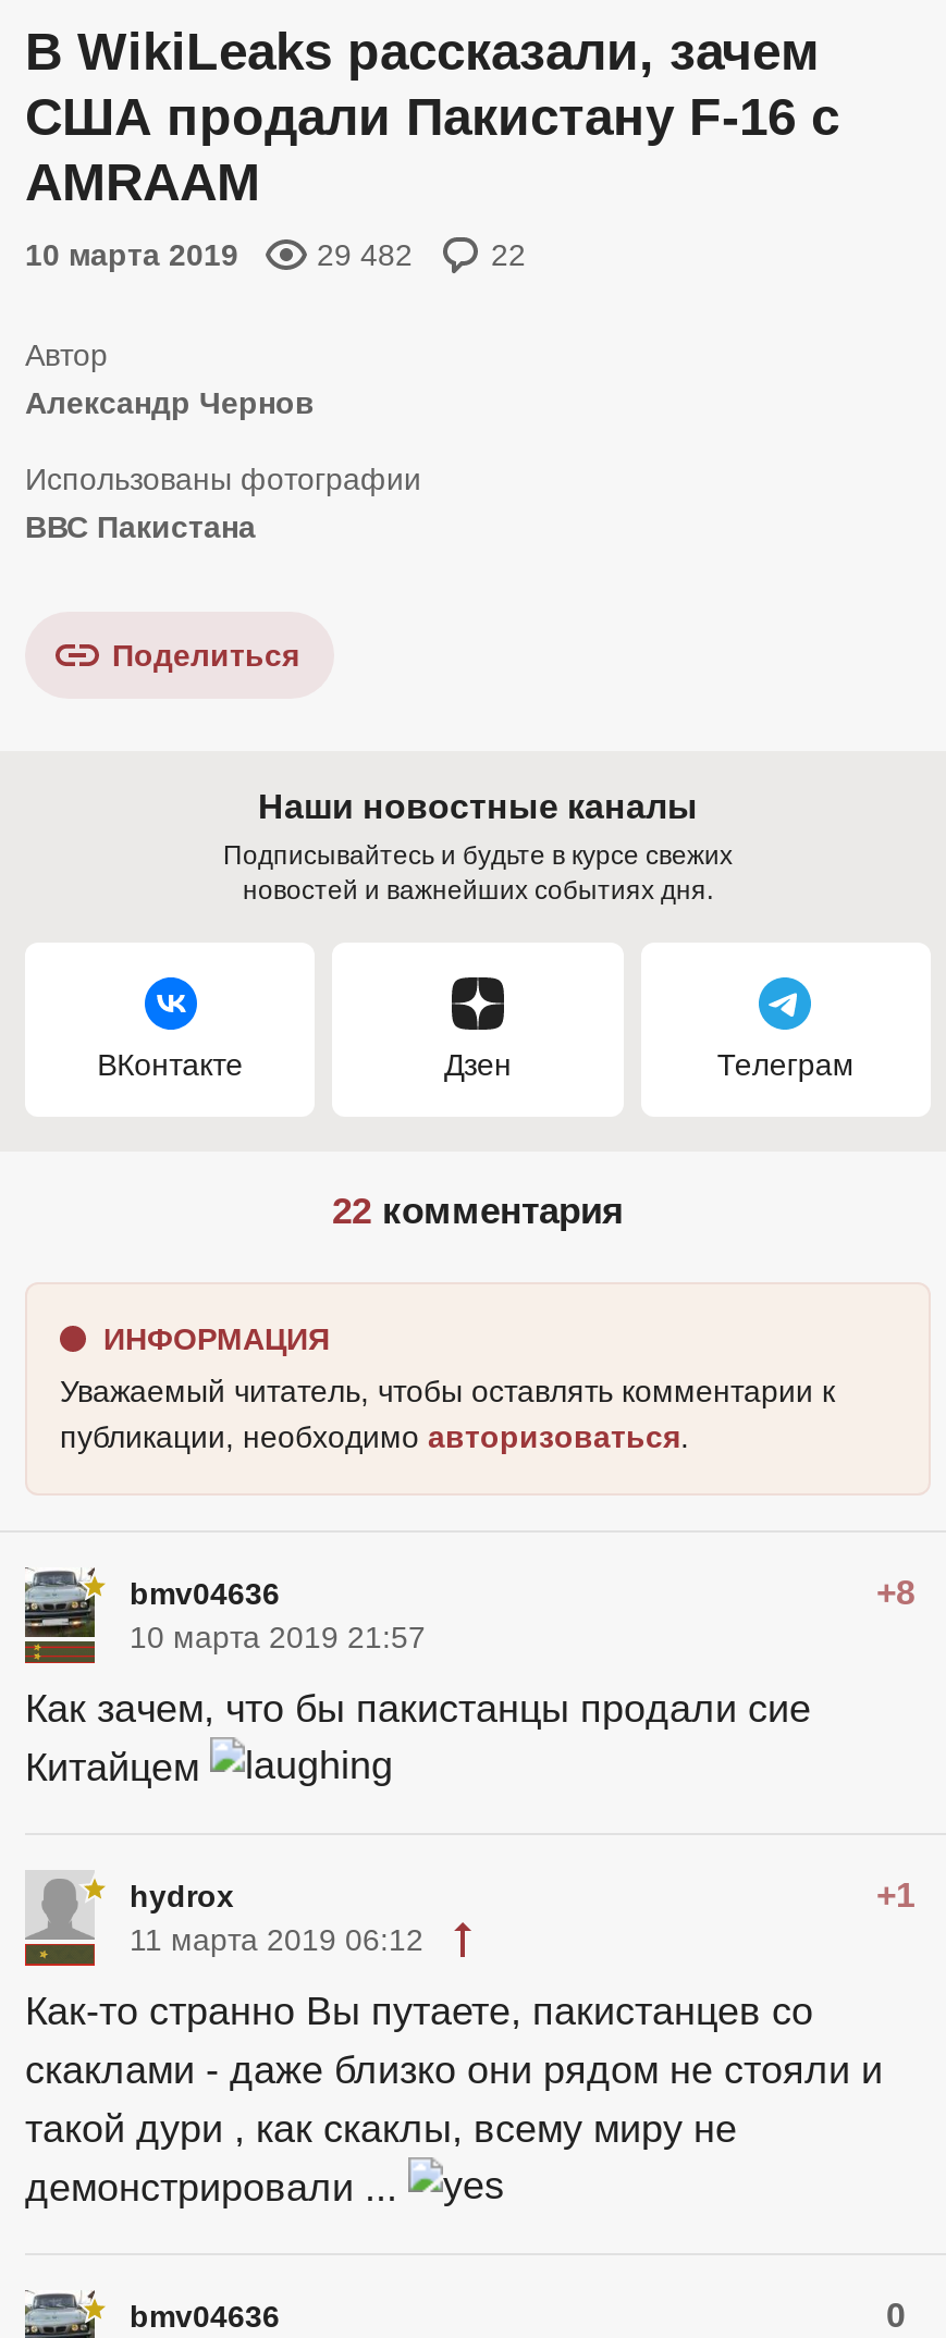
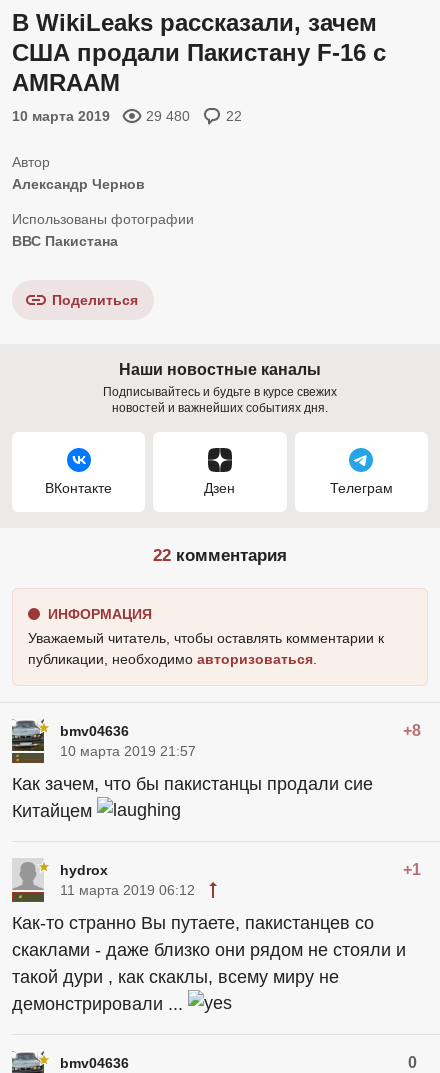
[317,237,413,272] 29 482 -> [146,108,190,124] 29 480

